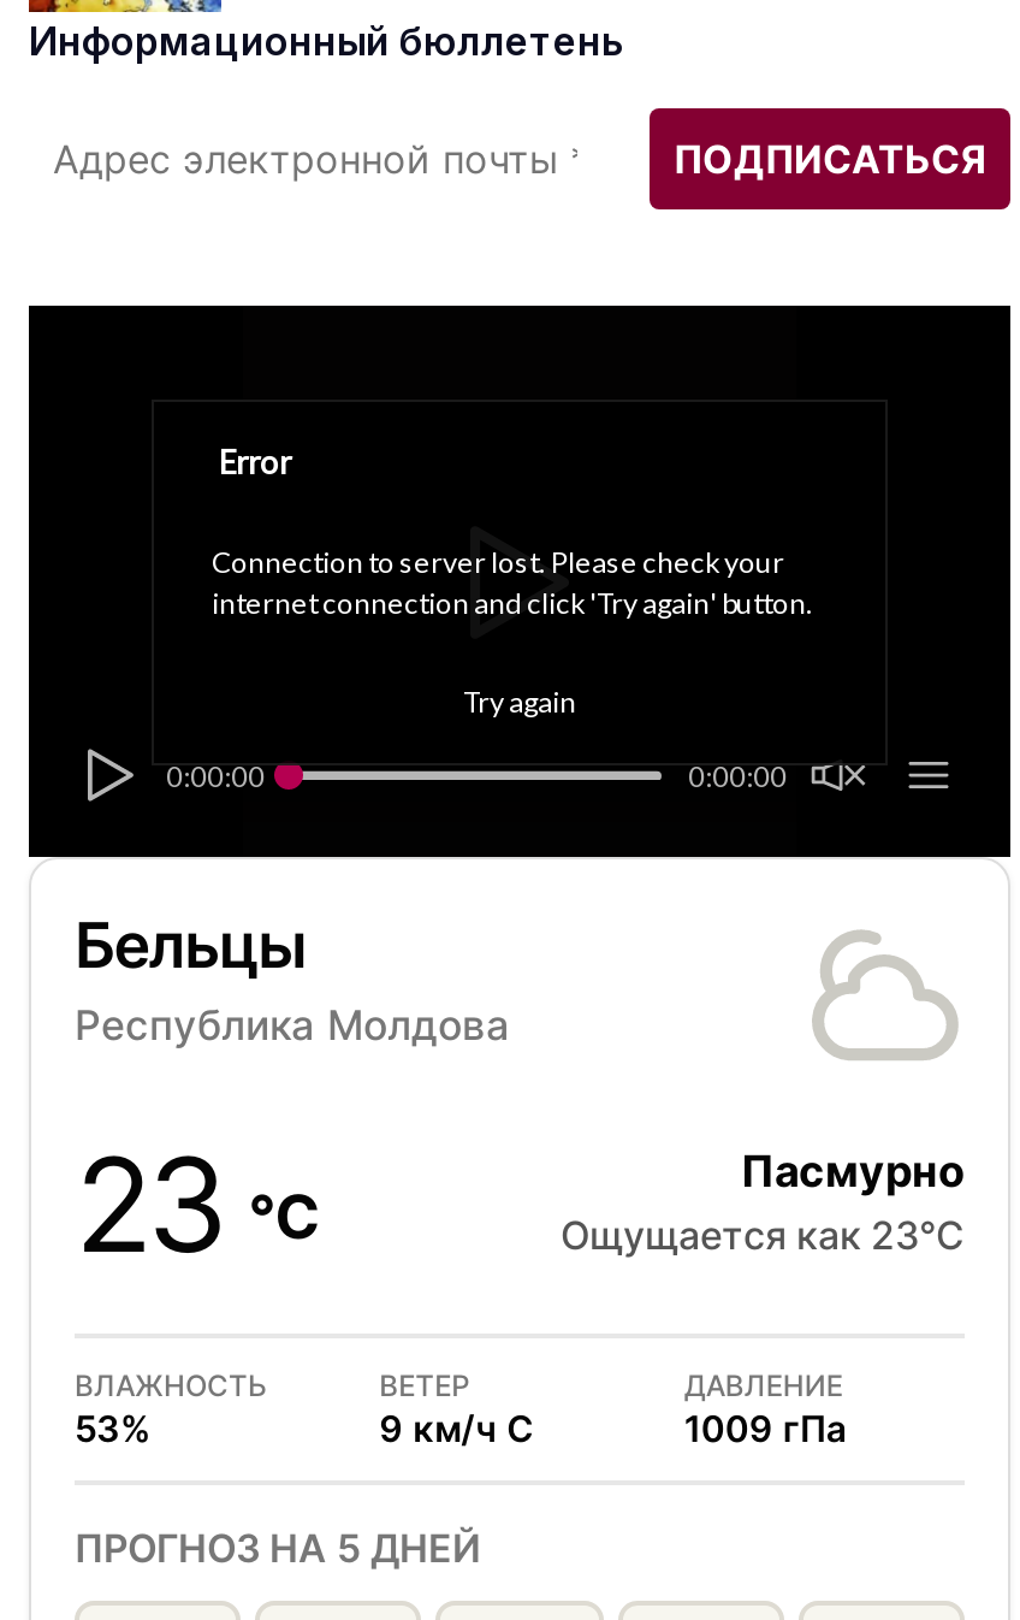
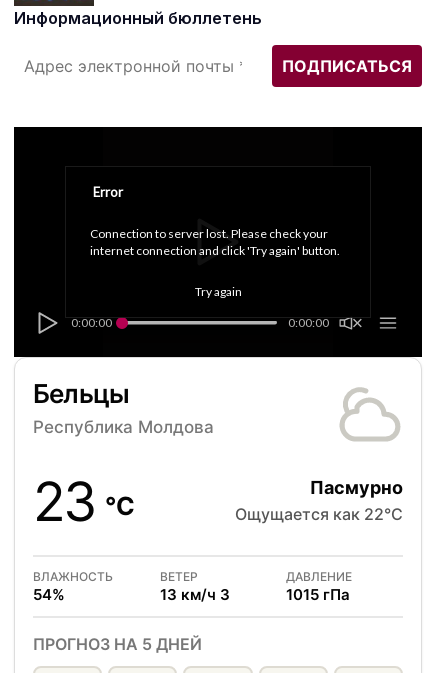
[561,1212,965,1260] Ощущается как 23°C -> [235,503,403,523] Ощущается как 22°C
[75,1407,152,1453] 53% -> [33,584,65,603] 54%
[379,1407,533,1453] 9 км/ч С -> [160,584,230,603] 13 км/ч З
[684,1407,848,1453] 1009 гПа -> [286,584,350,603] 1015 гПа

